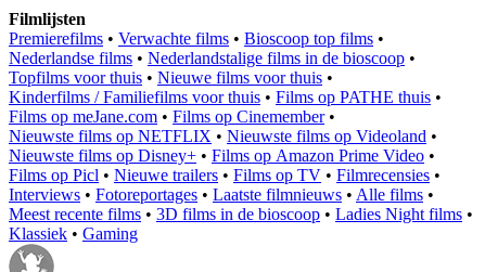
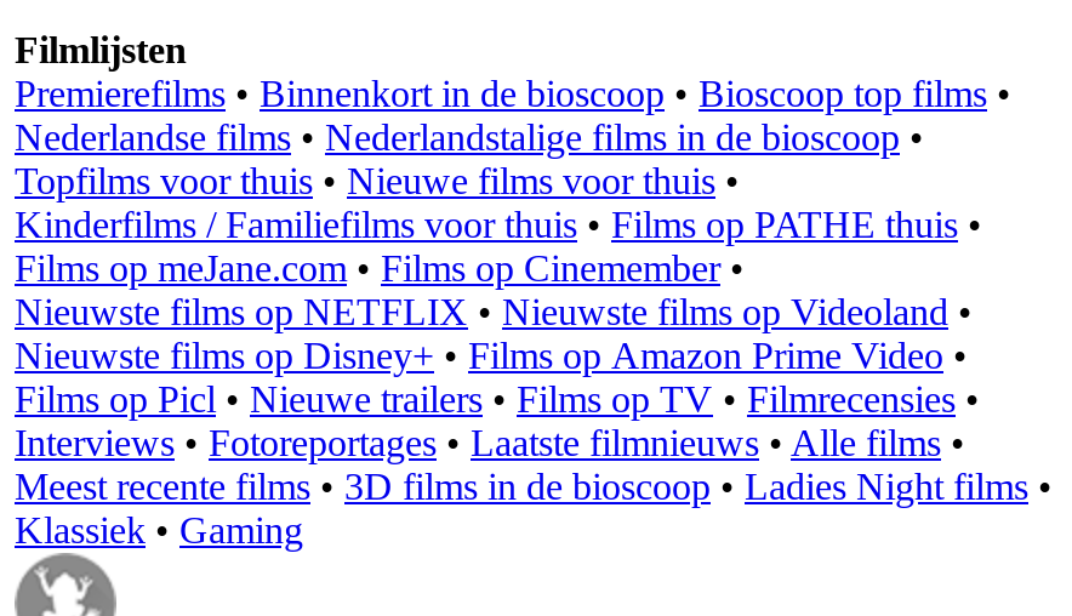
[9,29,384,47] Premierefilms • Verwachte films • Bioscoop top films • -> [15,72,1011,113] Premierefilms • Binnenkort in de bioscoop • Bioscoop top films •

